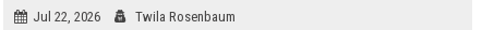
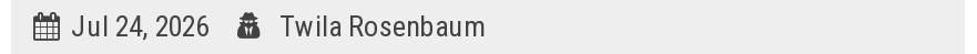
[33,9,236,25] Jul 22, 2026 Twila Rosenbaum -> [71,10,484,43] Jul 24, 2026 Twila Rosenbaum

